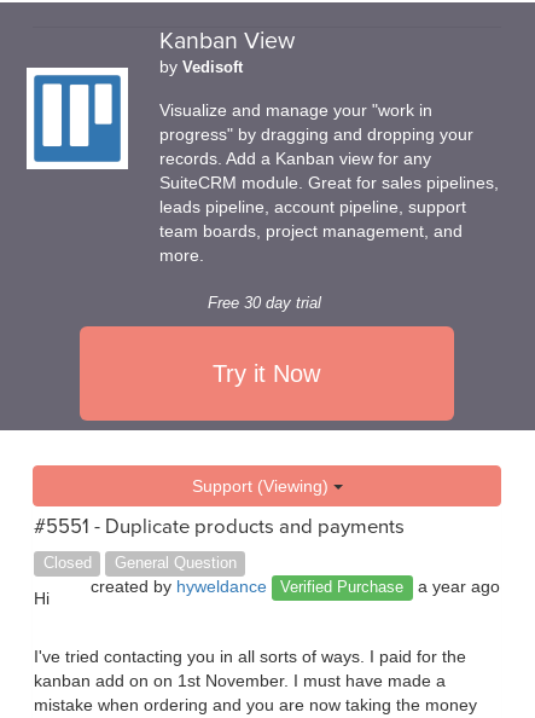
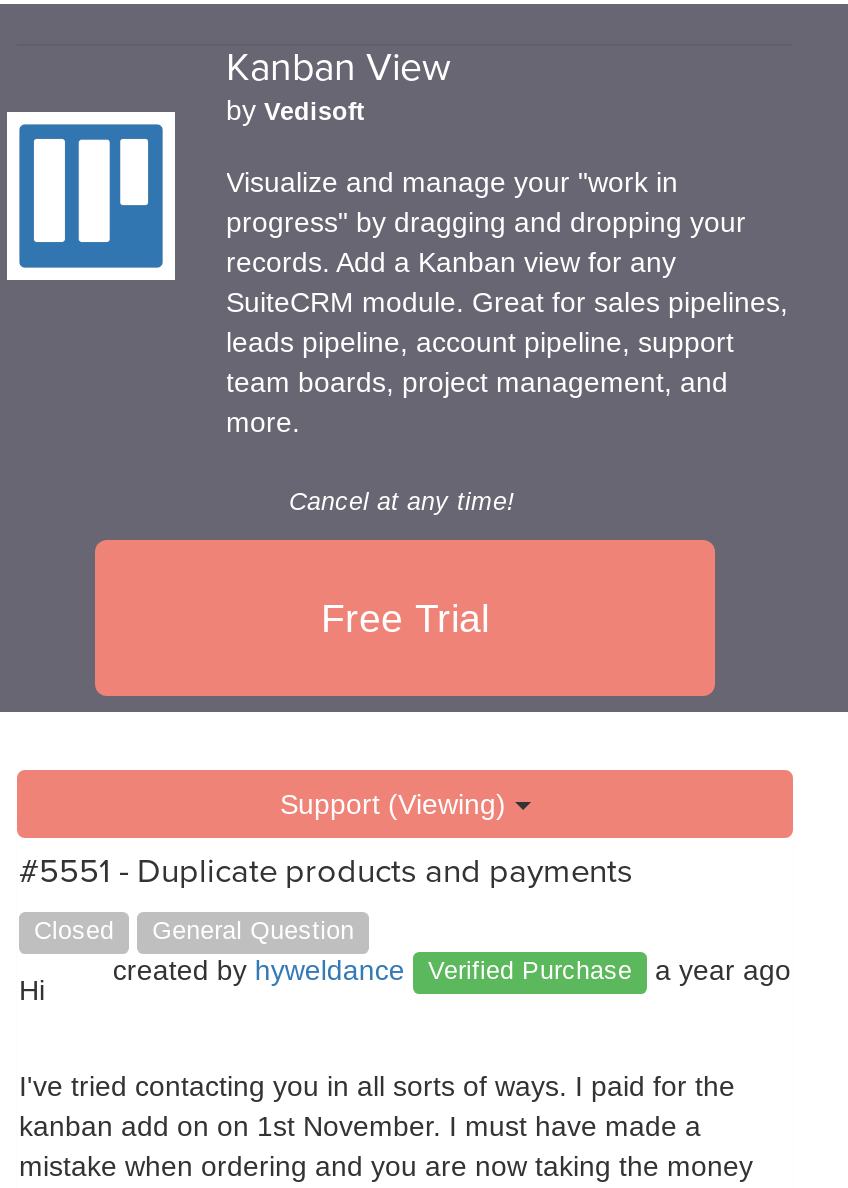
[208,295,322,312] Free 30 day trial -> [289,488,515,516] Cancel at any time!
[213,360,321,387] Try it Now -> [321,596,489,640] Free Trial

